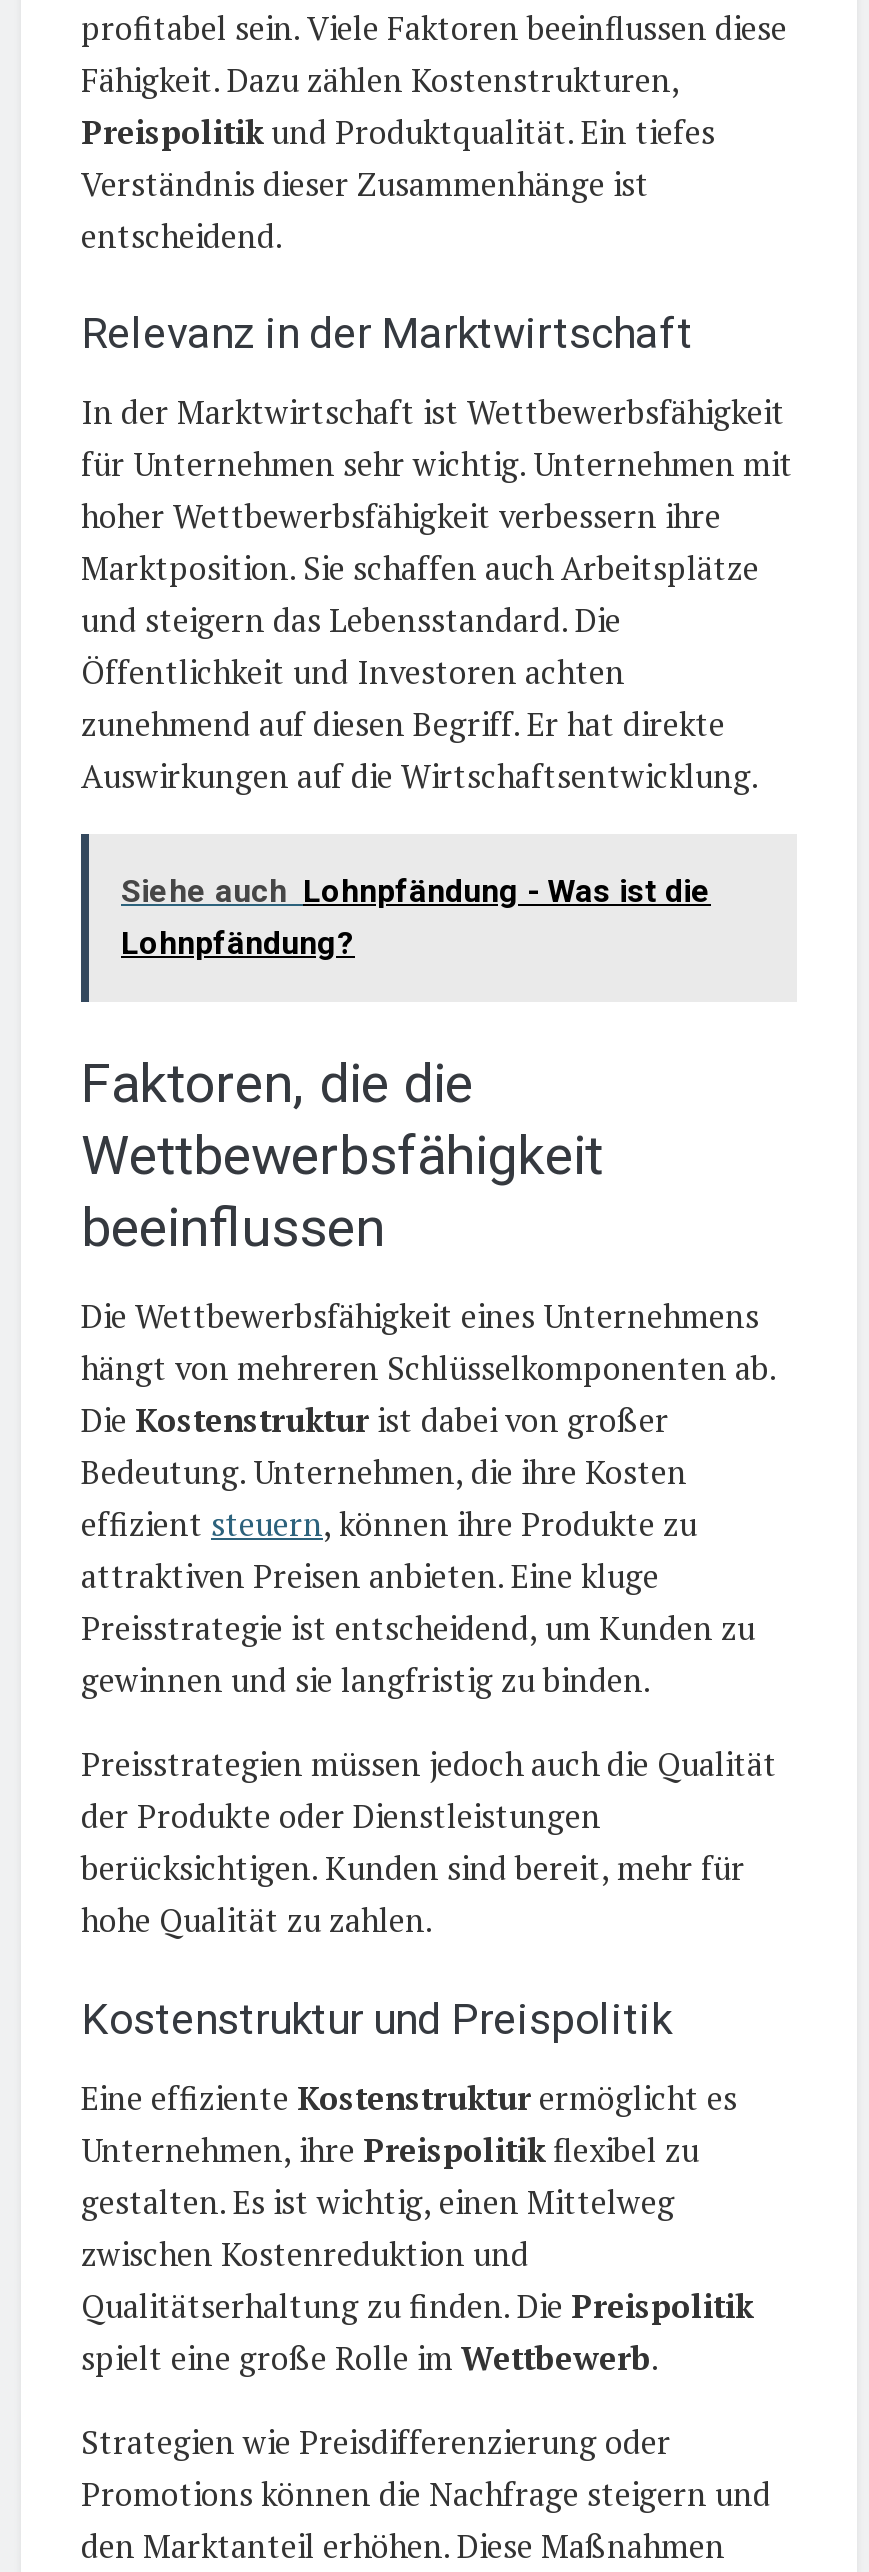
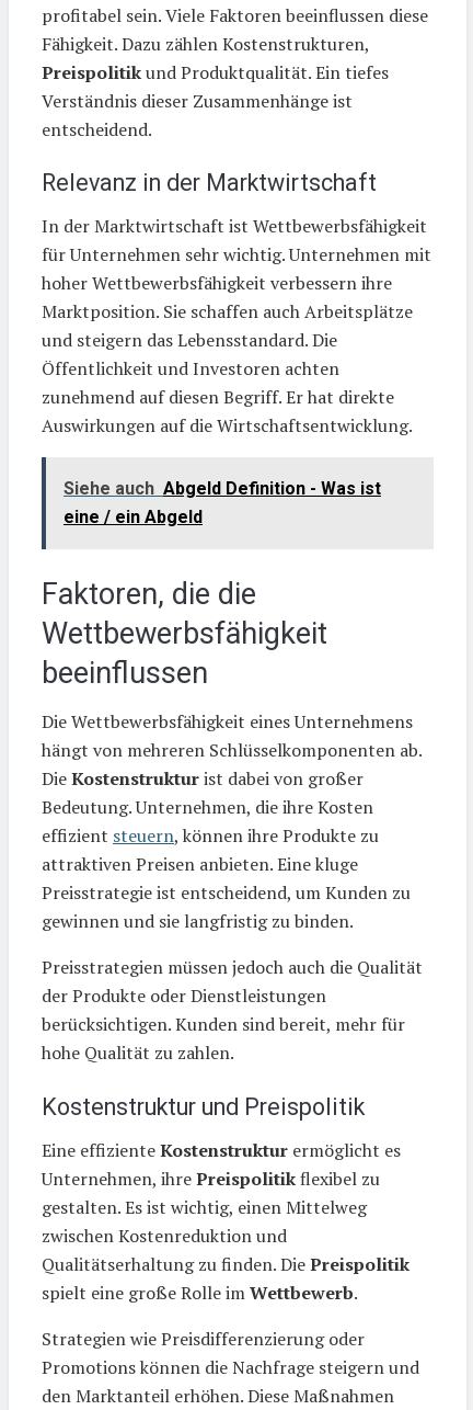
[121,872,711,962] Siehe auch Lohnpfändung - Was ist die | Lohnpfändung? -> [64,478,381,527] Siehe auch Abgeld Definition - Was ist | eine / ein Abgeld

